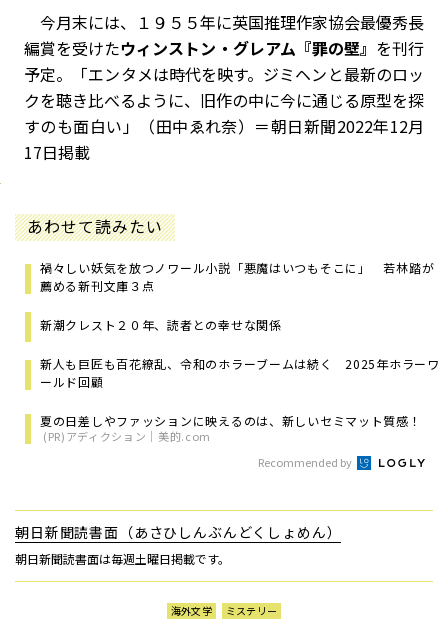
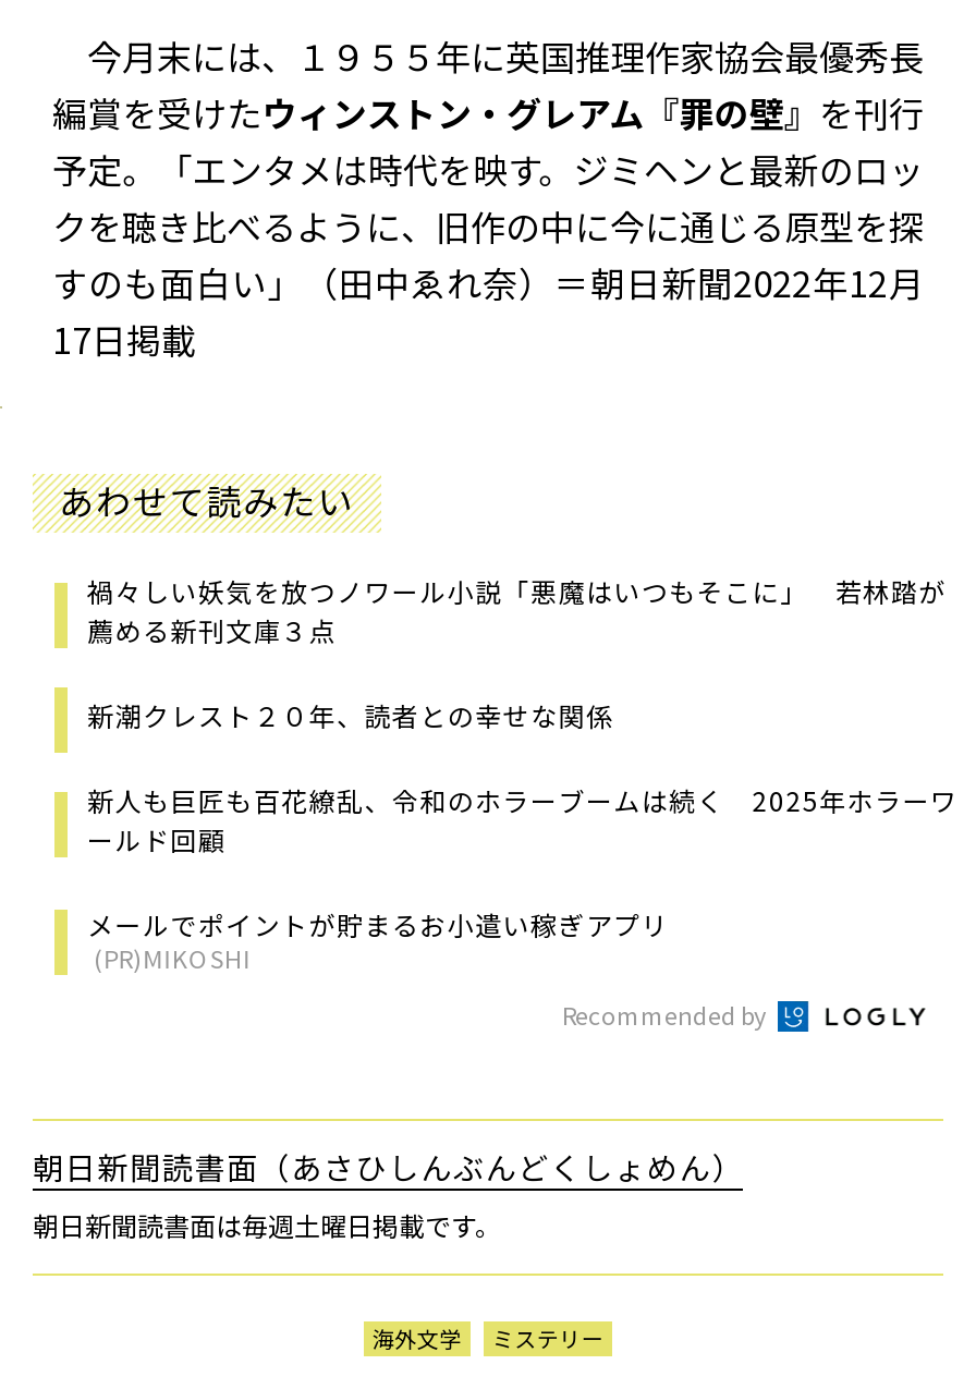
[40,412,422,444] 夏の日差しやファッションに映えるのは、新しいセミマット質感！ | (PR)アディクション｜美的.com -> [87,905,669,975] メールでポイントが貯まるお小遣い稼ぎアプリ | (PR)MIKOSHI

